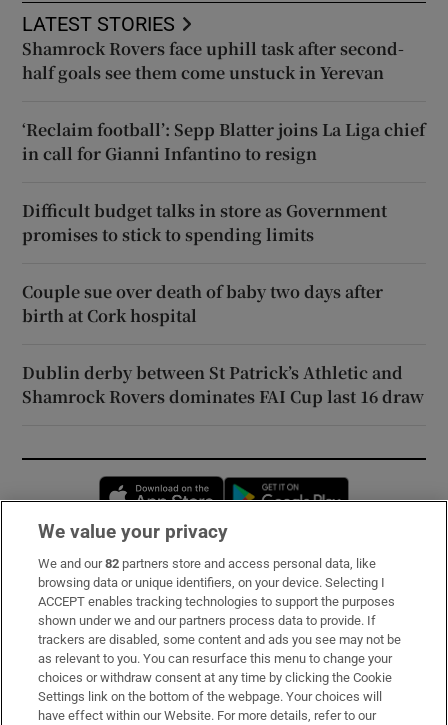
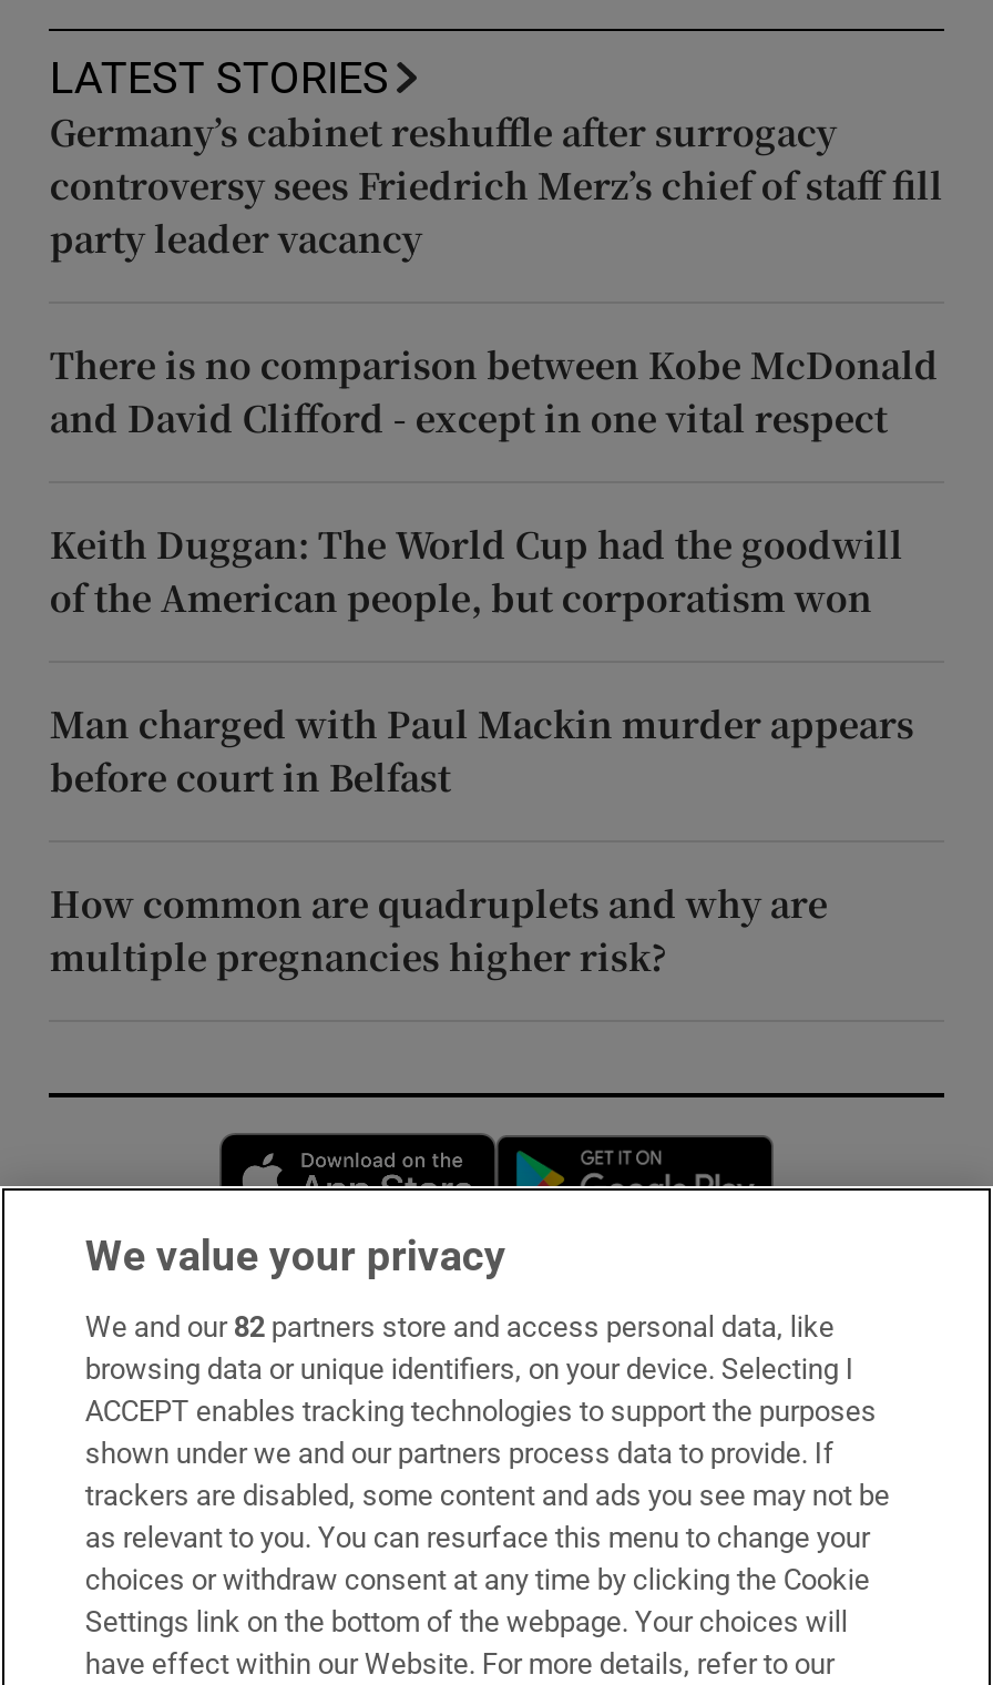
[22,37,404,84] Shamrock Rovers face uphill task after second- | half goals see them come unstuck in Yerevan -> [50,107,943,265] Germany’s cabinet reshuffle after surrogacy | controversy sees Friedrich Merz’s chief of staff fill | party leader vacancy
[22,118,425,165] ‘Reclaim football’: Sepp Blatter joins La Liga chief | in call for Gianni Infantino to resign -> [50,340,938,444] There is no comparison between Kobe McDonald | and David Clifford - except in one vital respect
[22,199,387,246] Difficult budget talks in store as Government | promises to stick to spending limits -> [50,520,903,624] Keith Duggan: The World Cup had the goodwill | of the American people, but corporatism won
[22,280,383,327] Couple sue over death of baby two days after | birth at Cork hospital -> [50,699,914,803] Man charged with Paul Mackin murder appears | before court in Belfast
[22,361,424,408] Dublin derby between St Patrick’s Athletic and | Shamrock Rovers dominates FAI Cup last 16 draw -> [50,879,828,983] How common are quadruplets and why are | multiple pregnancies higher risk?

